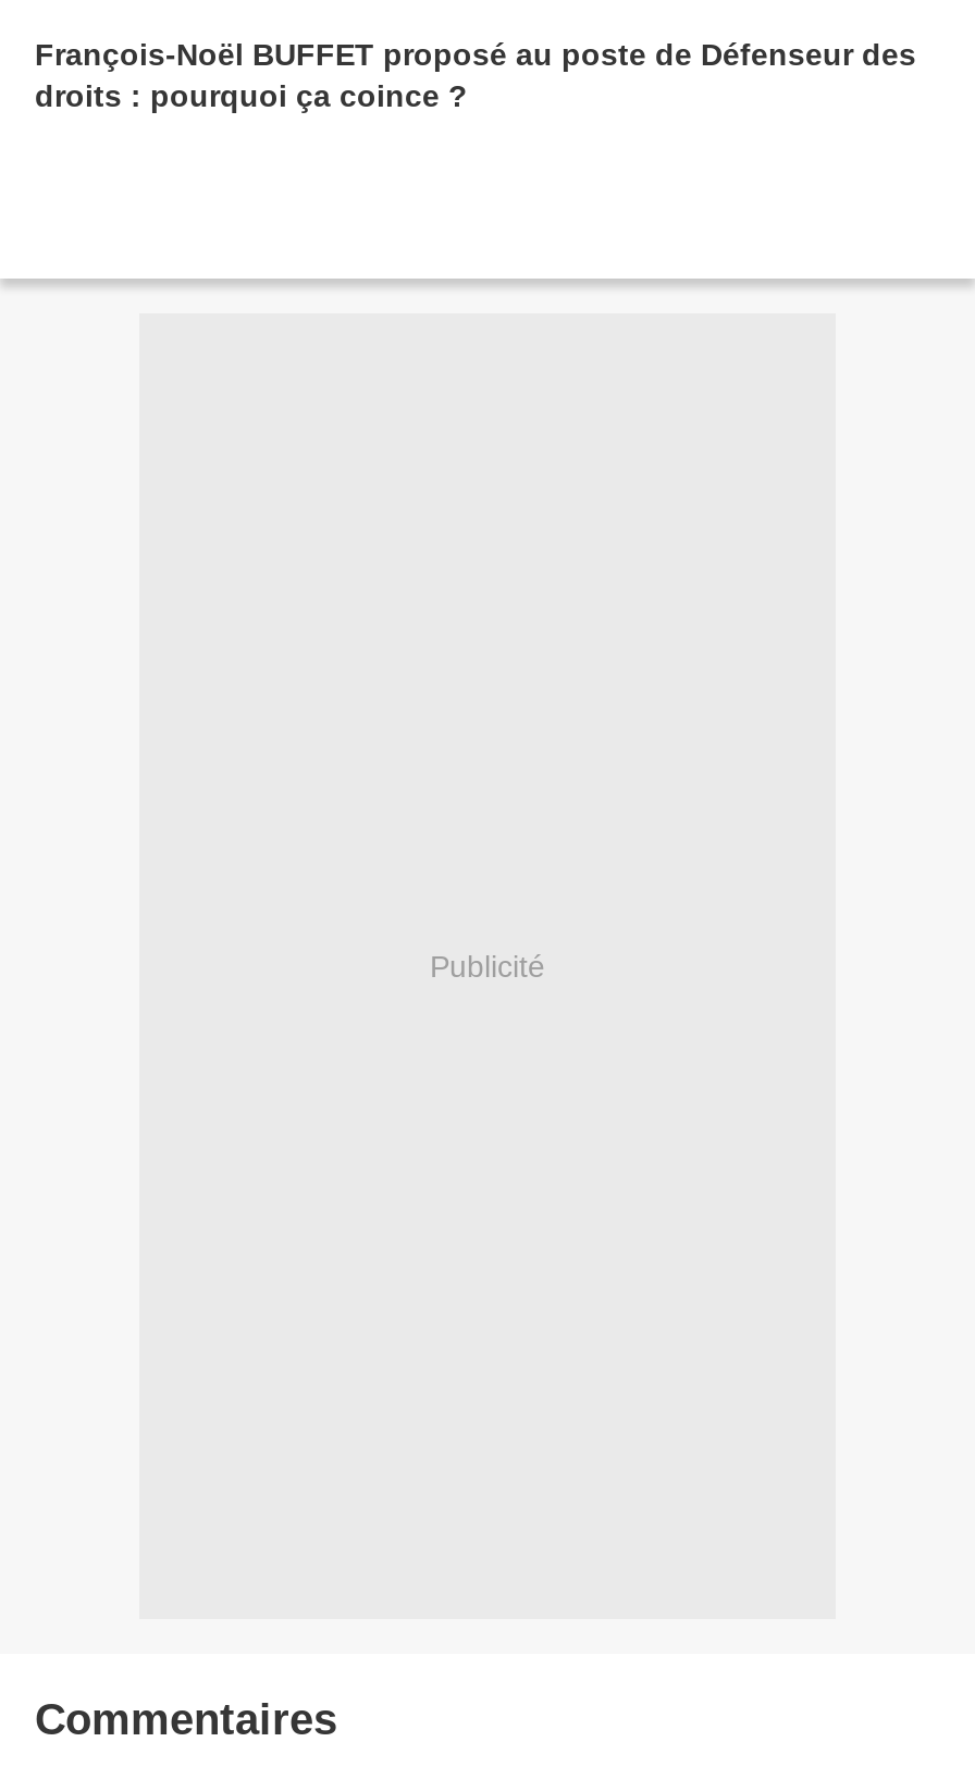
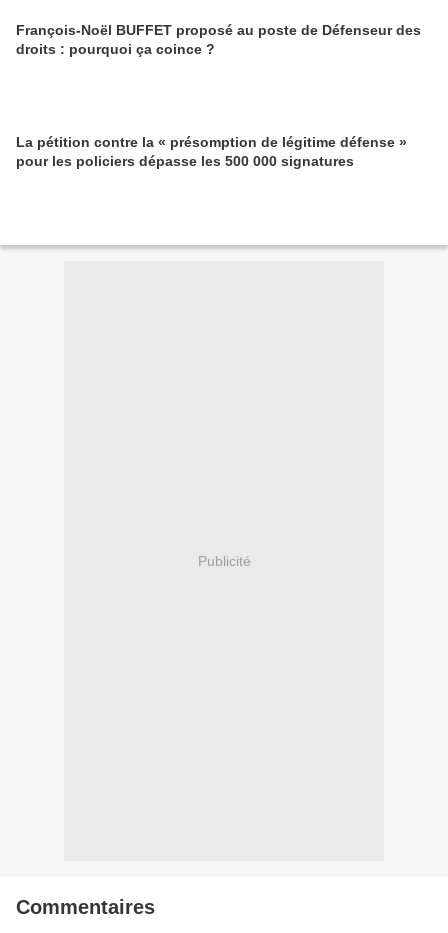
none -> [16,134,407,169] La pétition contre la « présomption de légitime défense » | pour les policiers dépasse les 500 000 signatures

